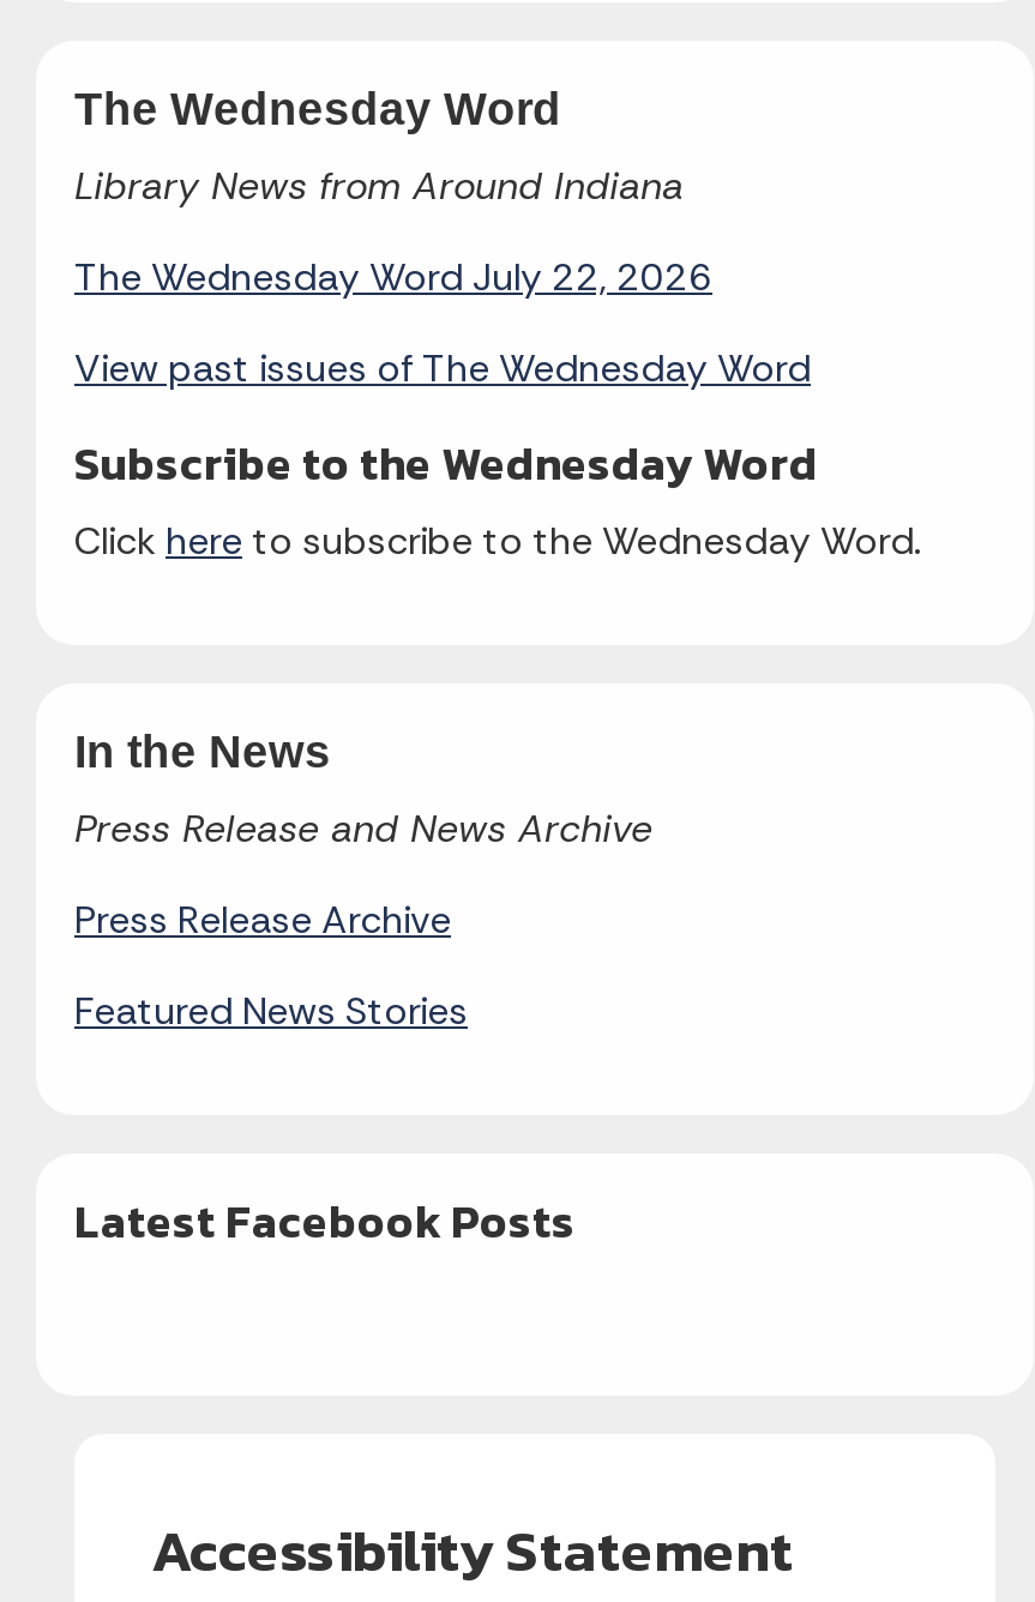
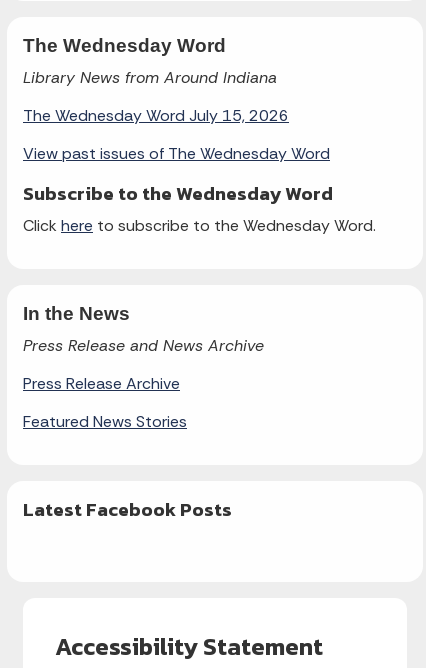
[74,252,712,302] The Wednesday Word July 22, 2026 -> [23,105,289,126] The Wednesday Word July 15, 2026

